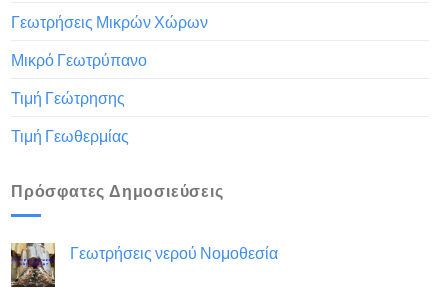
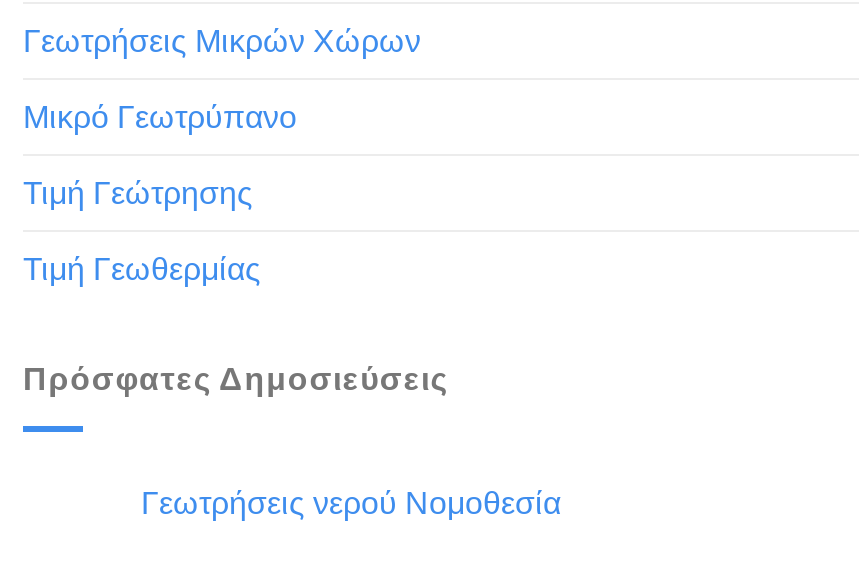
[10,242,56,288] [image] -> none

